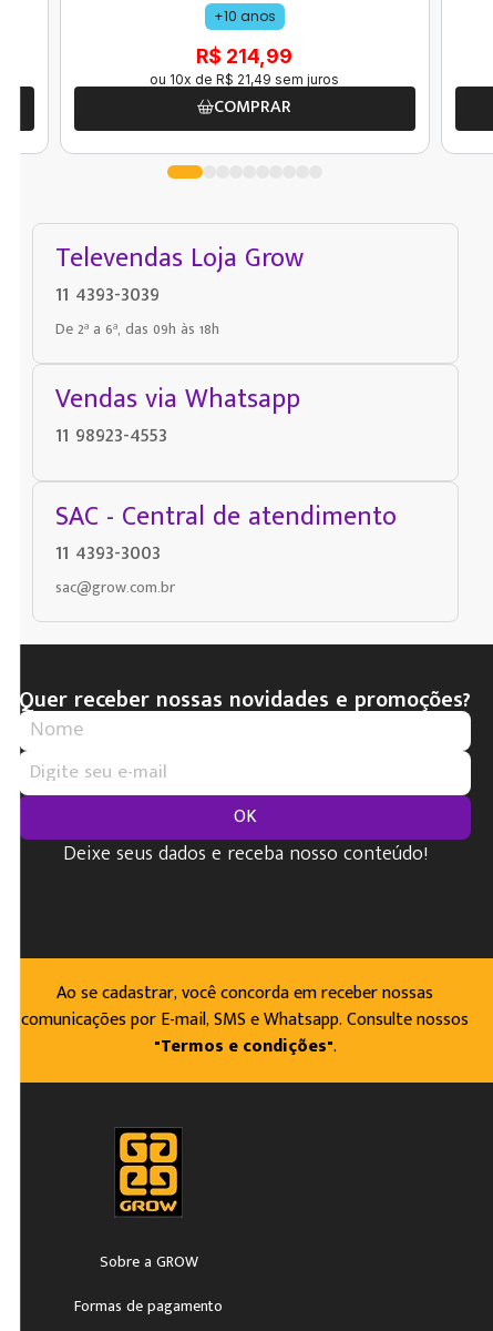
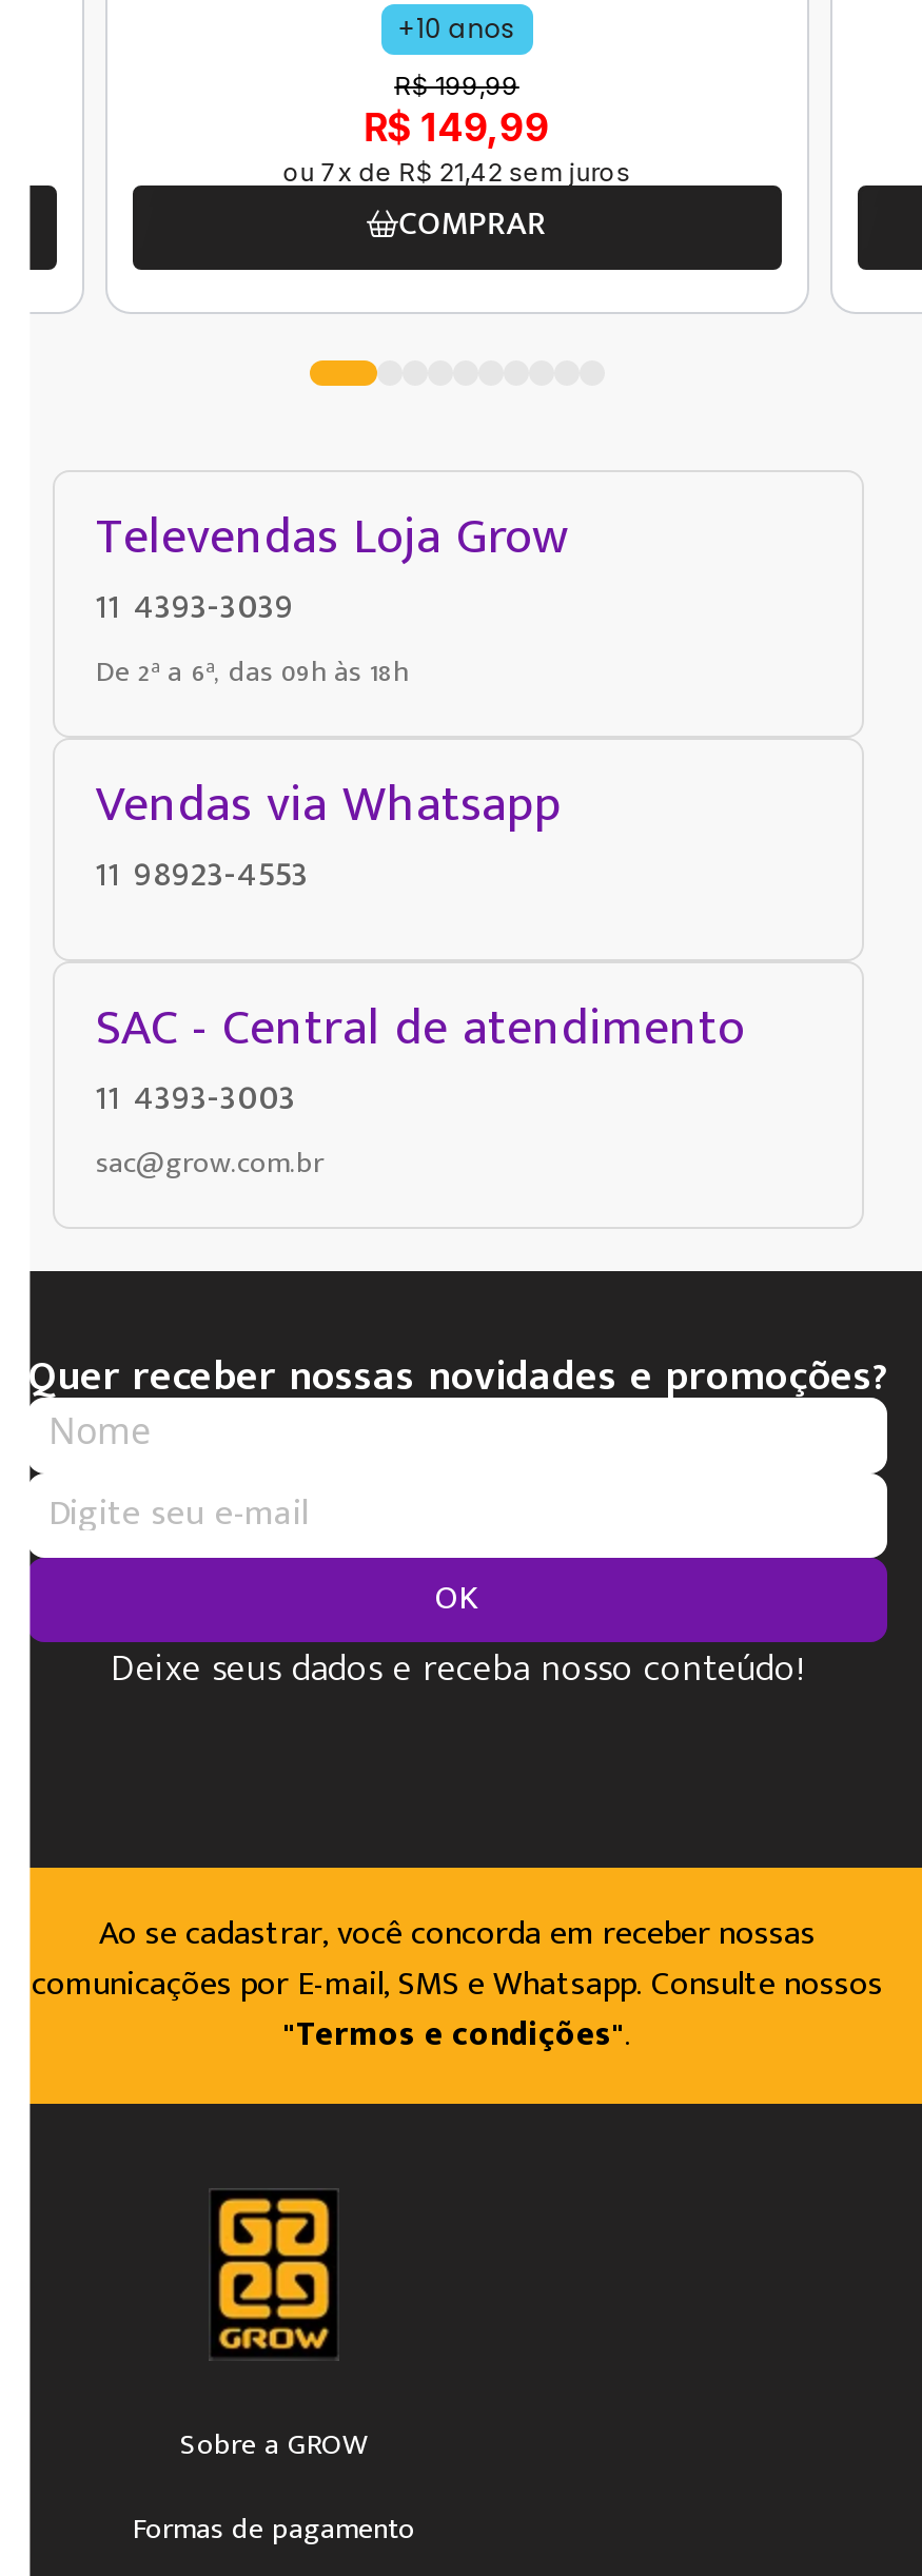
[150,44,339,88] R$ 214,99 | ou 10x de R$ 21,49 sem juros -> [283,70,631,188] R$ 199,99 | R$ 149,99 | ou 7x de R$ 21,42 sem juros

